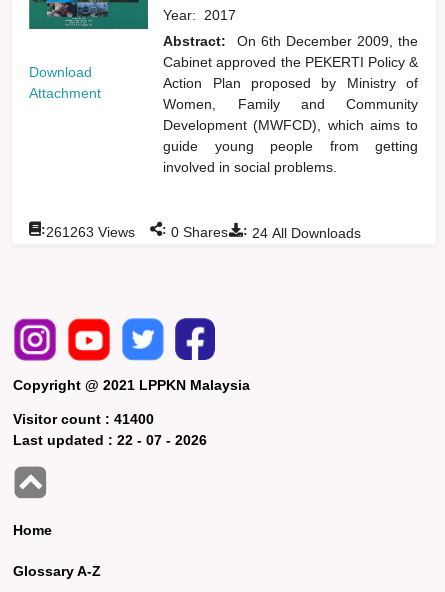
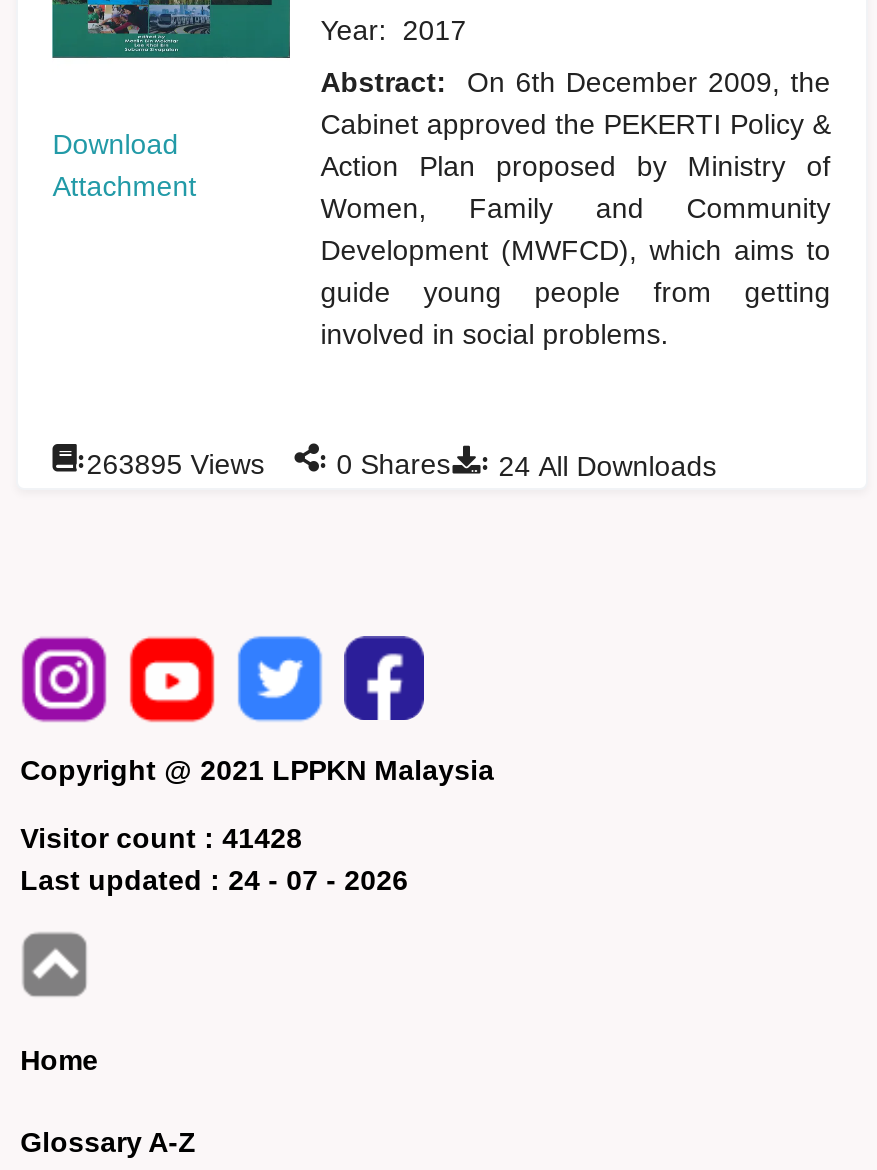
[41,222,361,241] :261263 Views : 0 Shares : 24 All Downloads -> [76,444,716,482] :263895 Views : 0 Shares : 24 All Downloads
[13,411,154,427] Visitor count : 41400 -> [20,822,302,854] Visitor count : 41428
[13,432,207,448] Last updated : 22 - 07 - 2026 -> [20,864,408,896] Last updated : 24 - 07 - 2026

